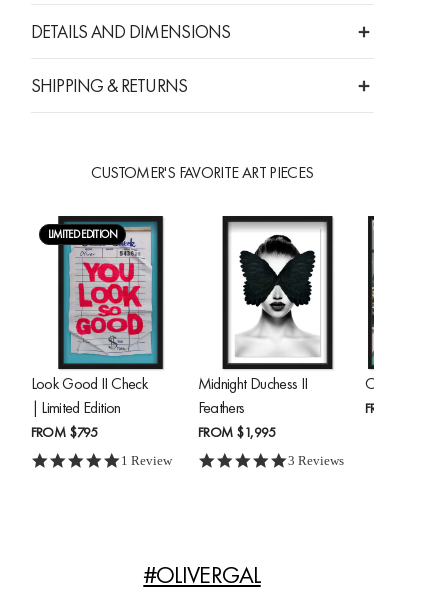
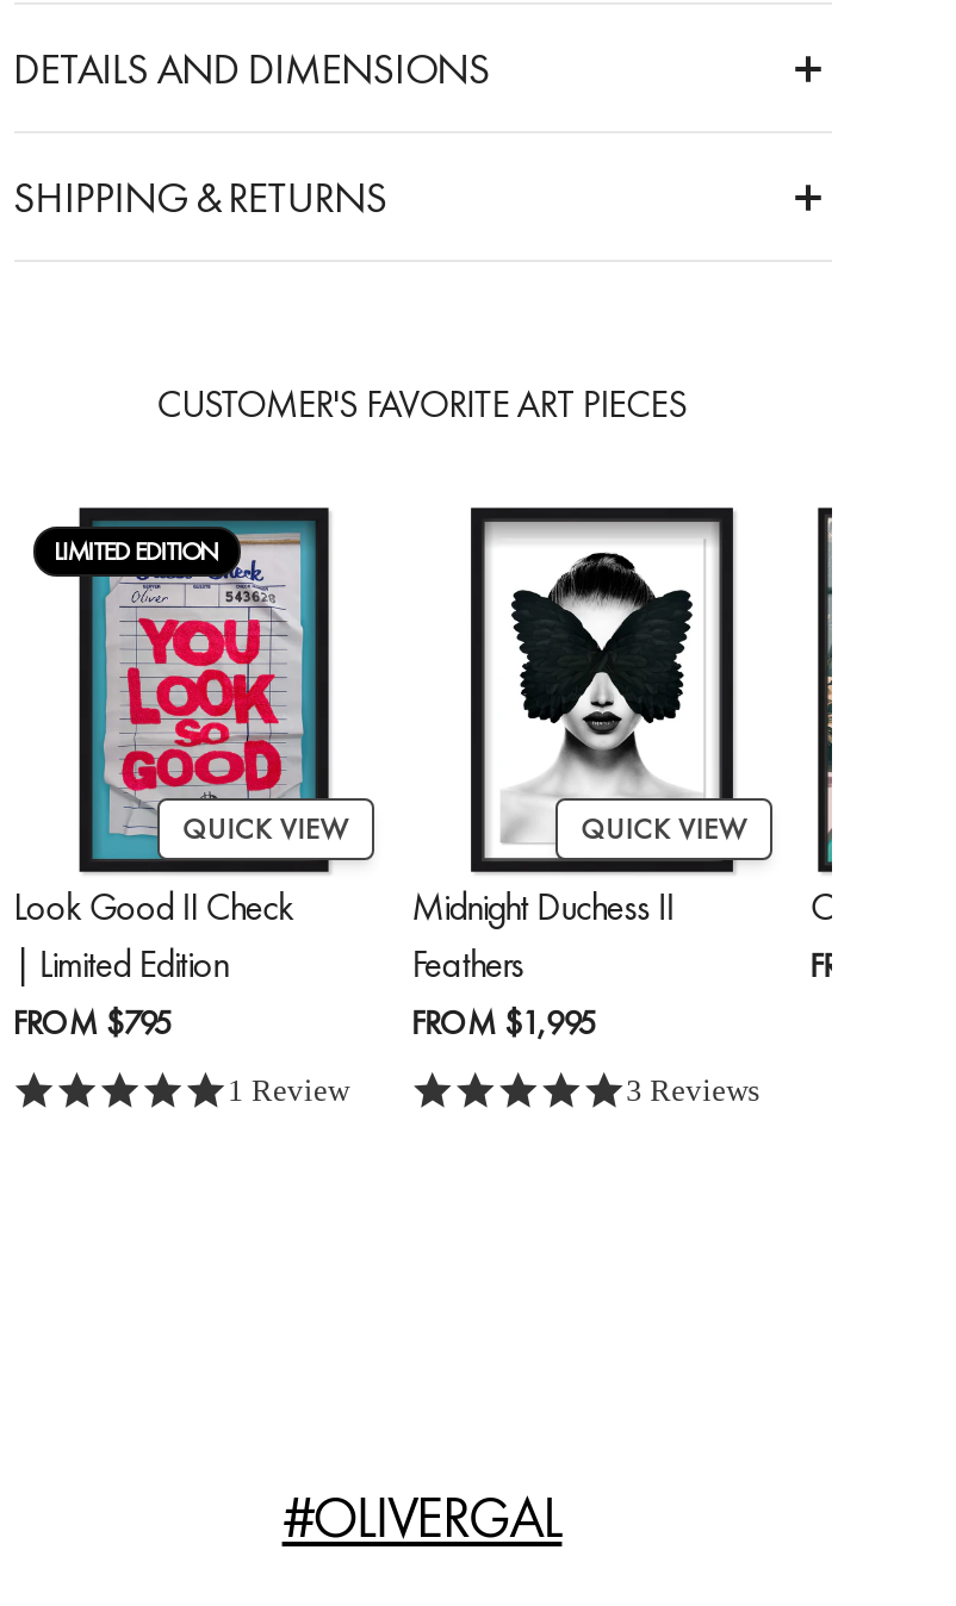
none -> [183,809,347,848] QUICK VIEW
none -> [581,809,746,848] QUICK VIEW

